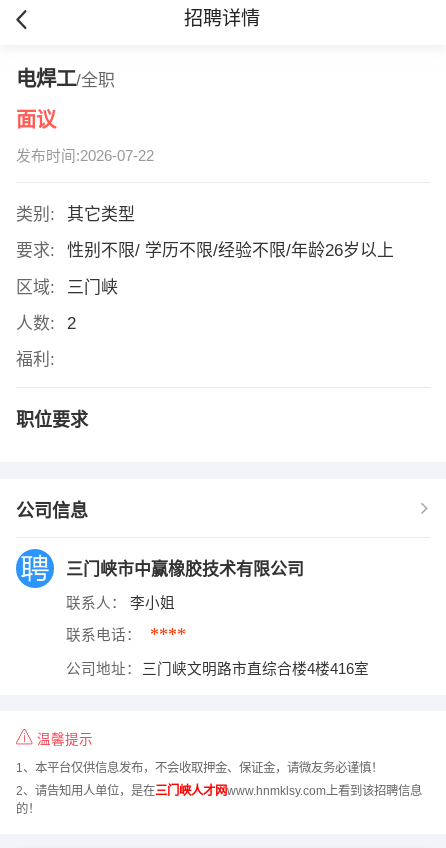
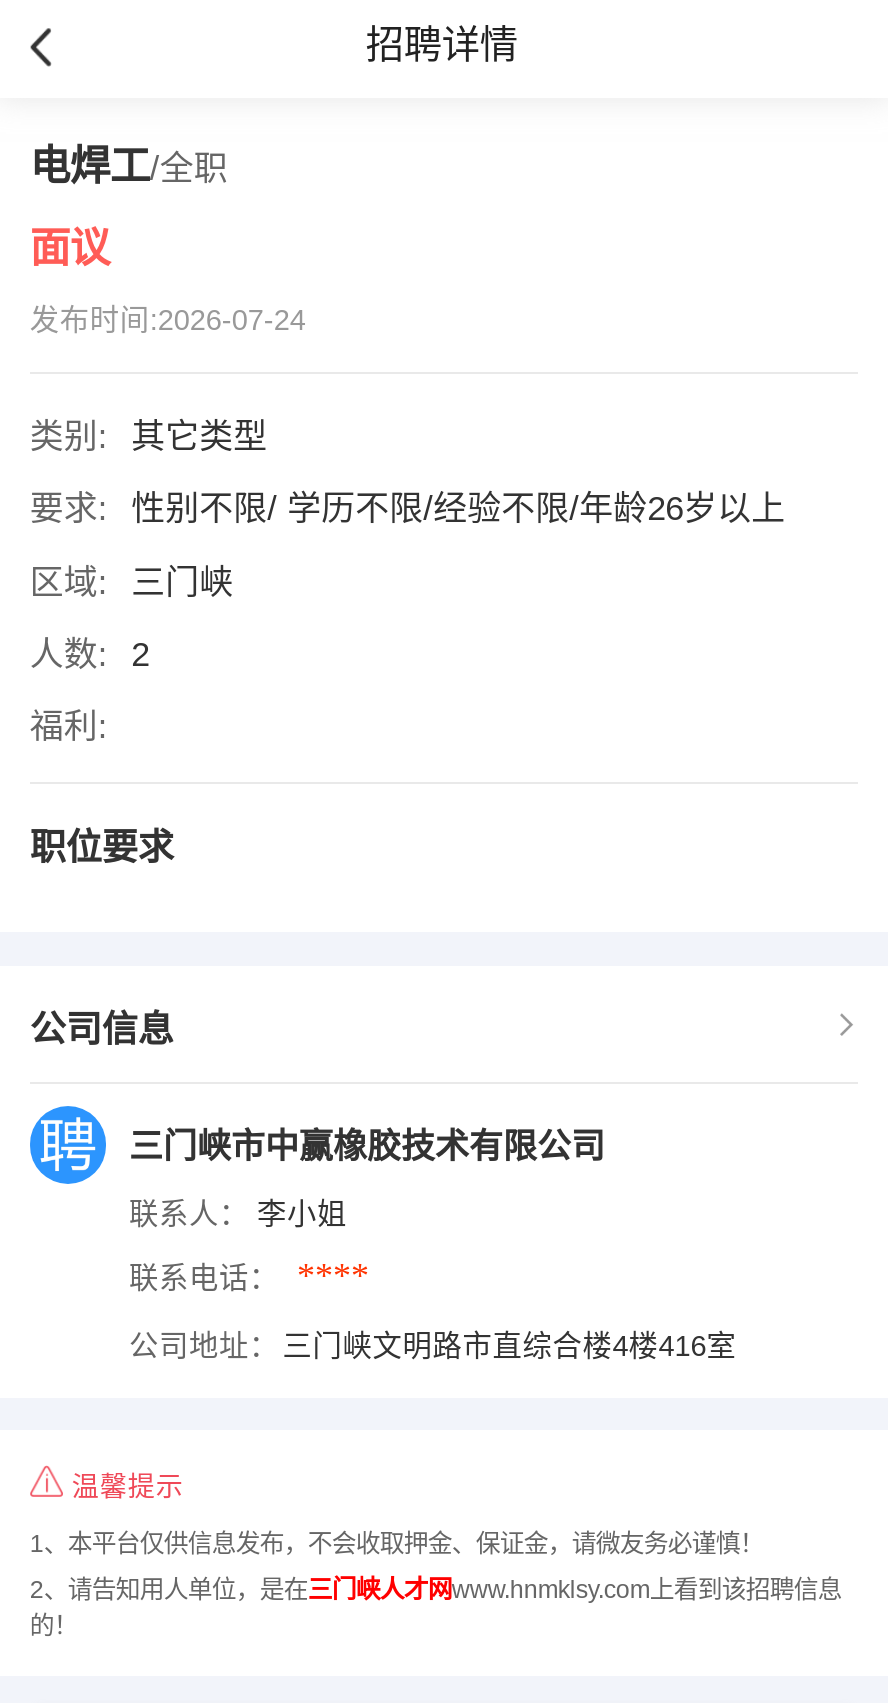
[16,148,154,164] 发布时间:2026-07-22 -> [30,304,306,336] 发布时间:2026-07-24

